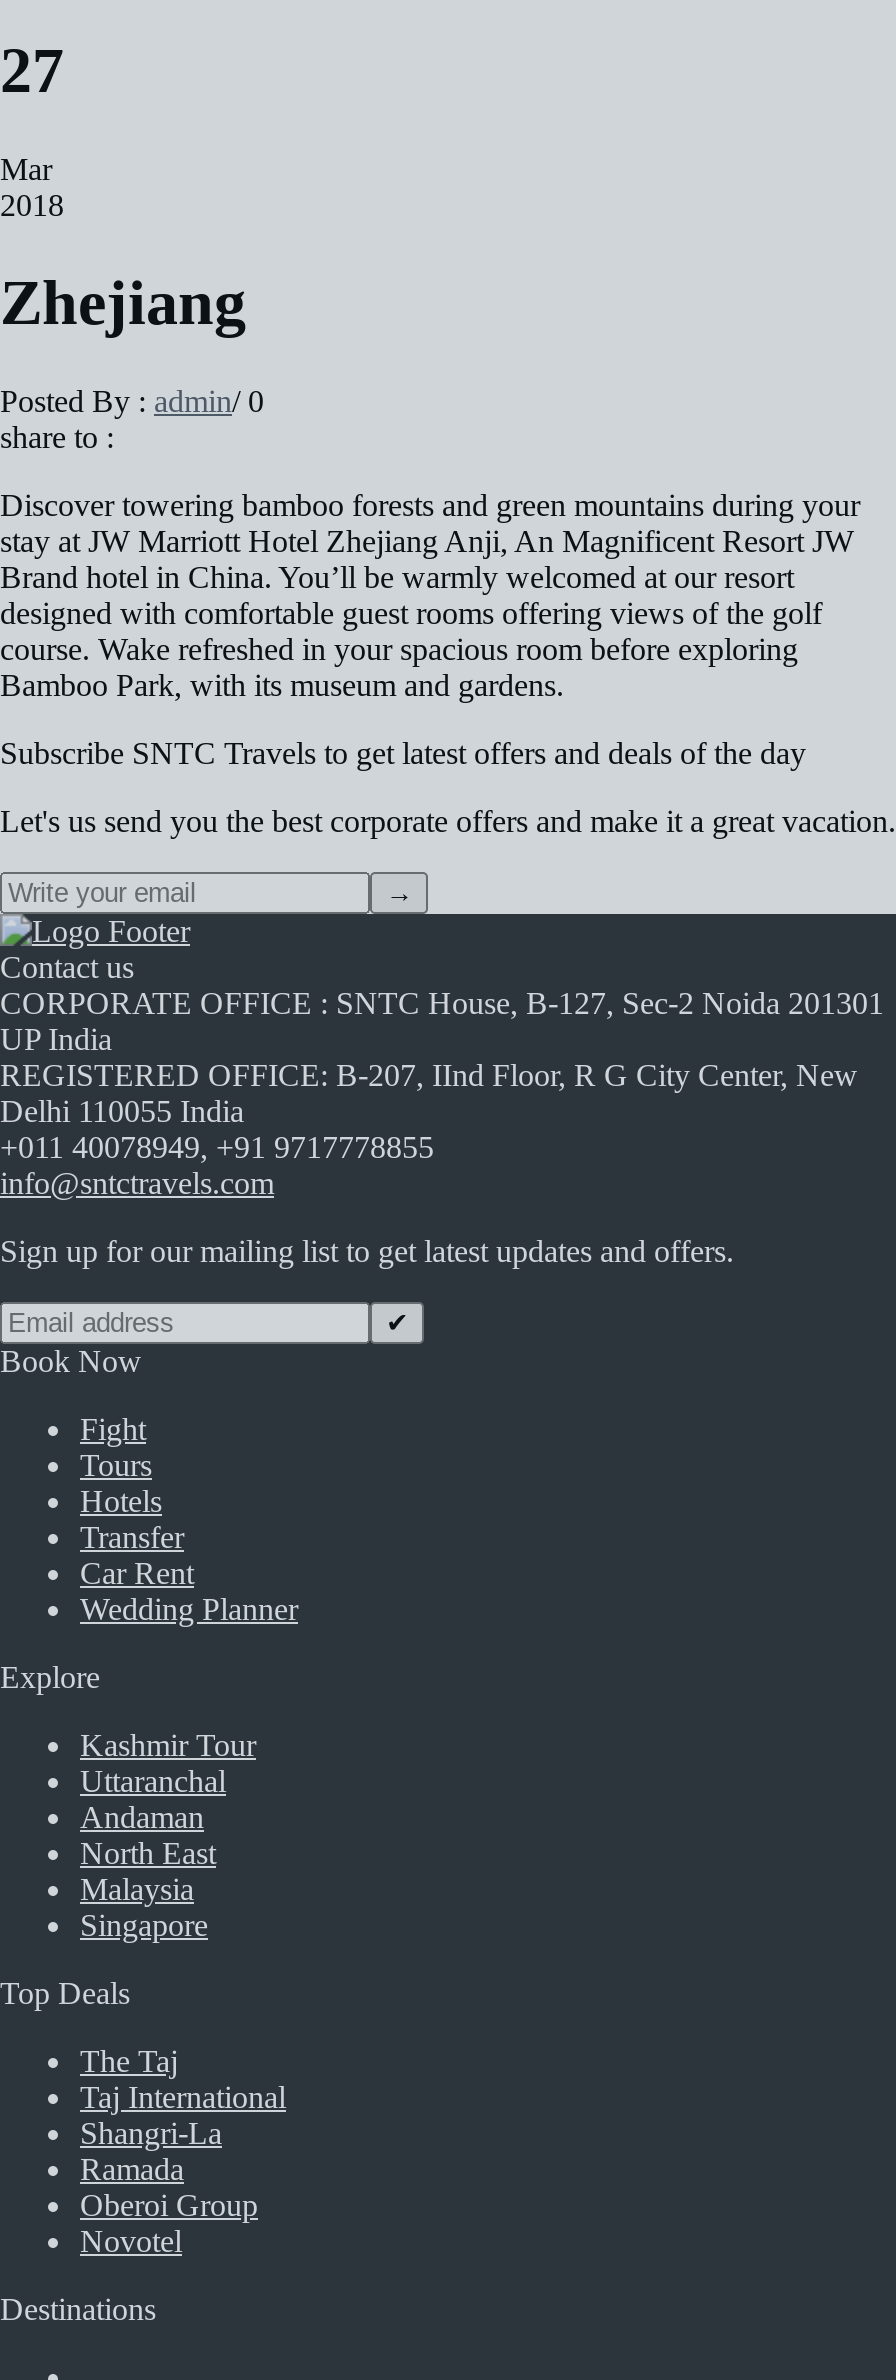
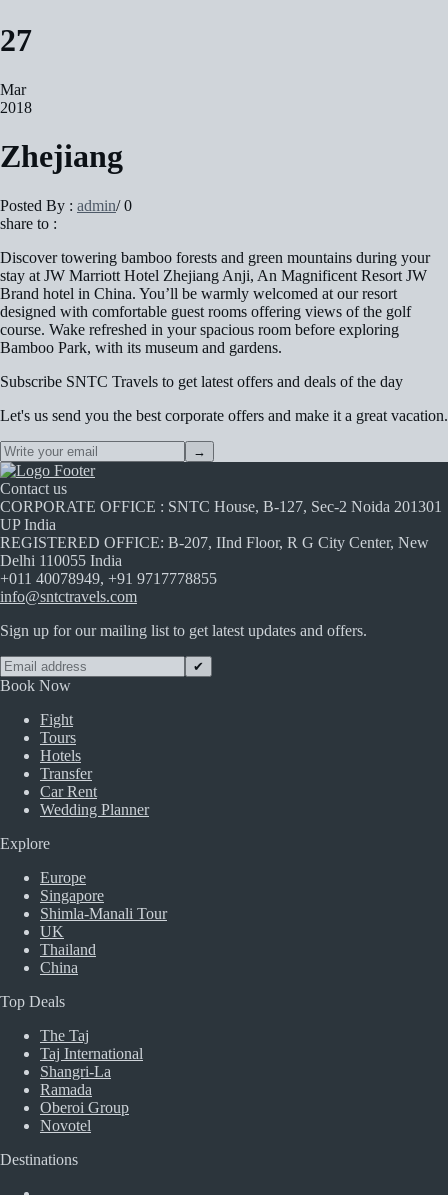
[80,1727,256,1905] Kashmir Tour | Uttaranchal | Andaman | North East | Malaysia -> [40,869,86,886] Europe
moved [80,1907,208,1941] -> [40,887,104,904]: Singapore
none -> [40,905,167,976] Shimla-Manali Tour | UK | Thailand | China

